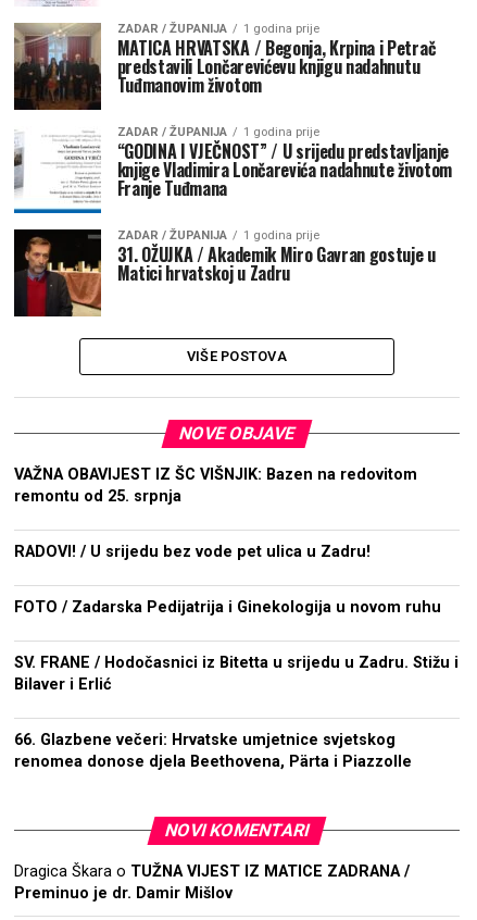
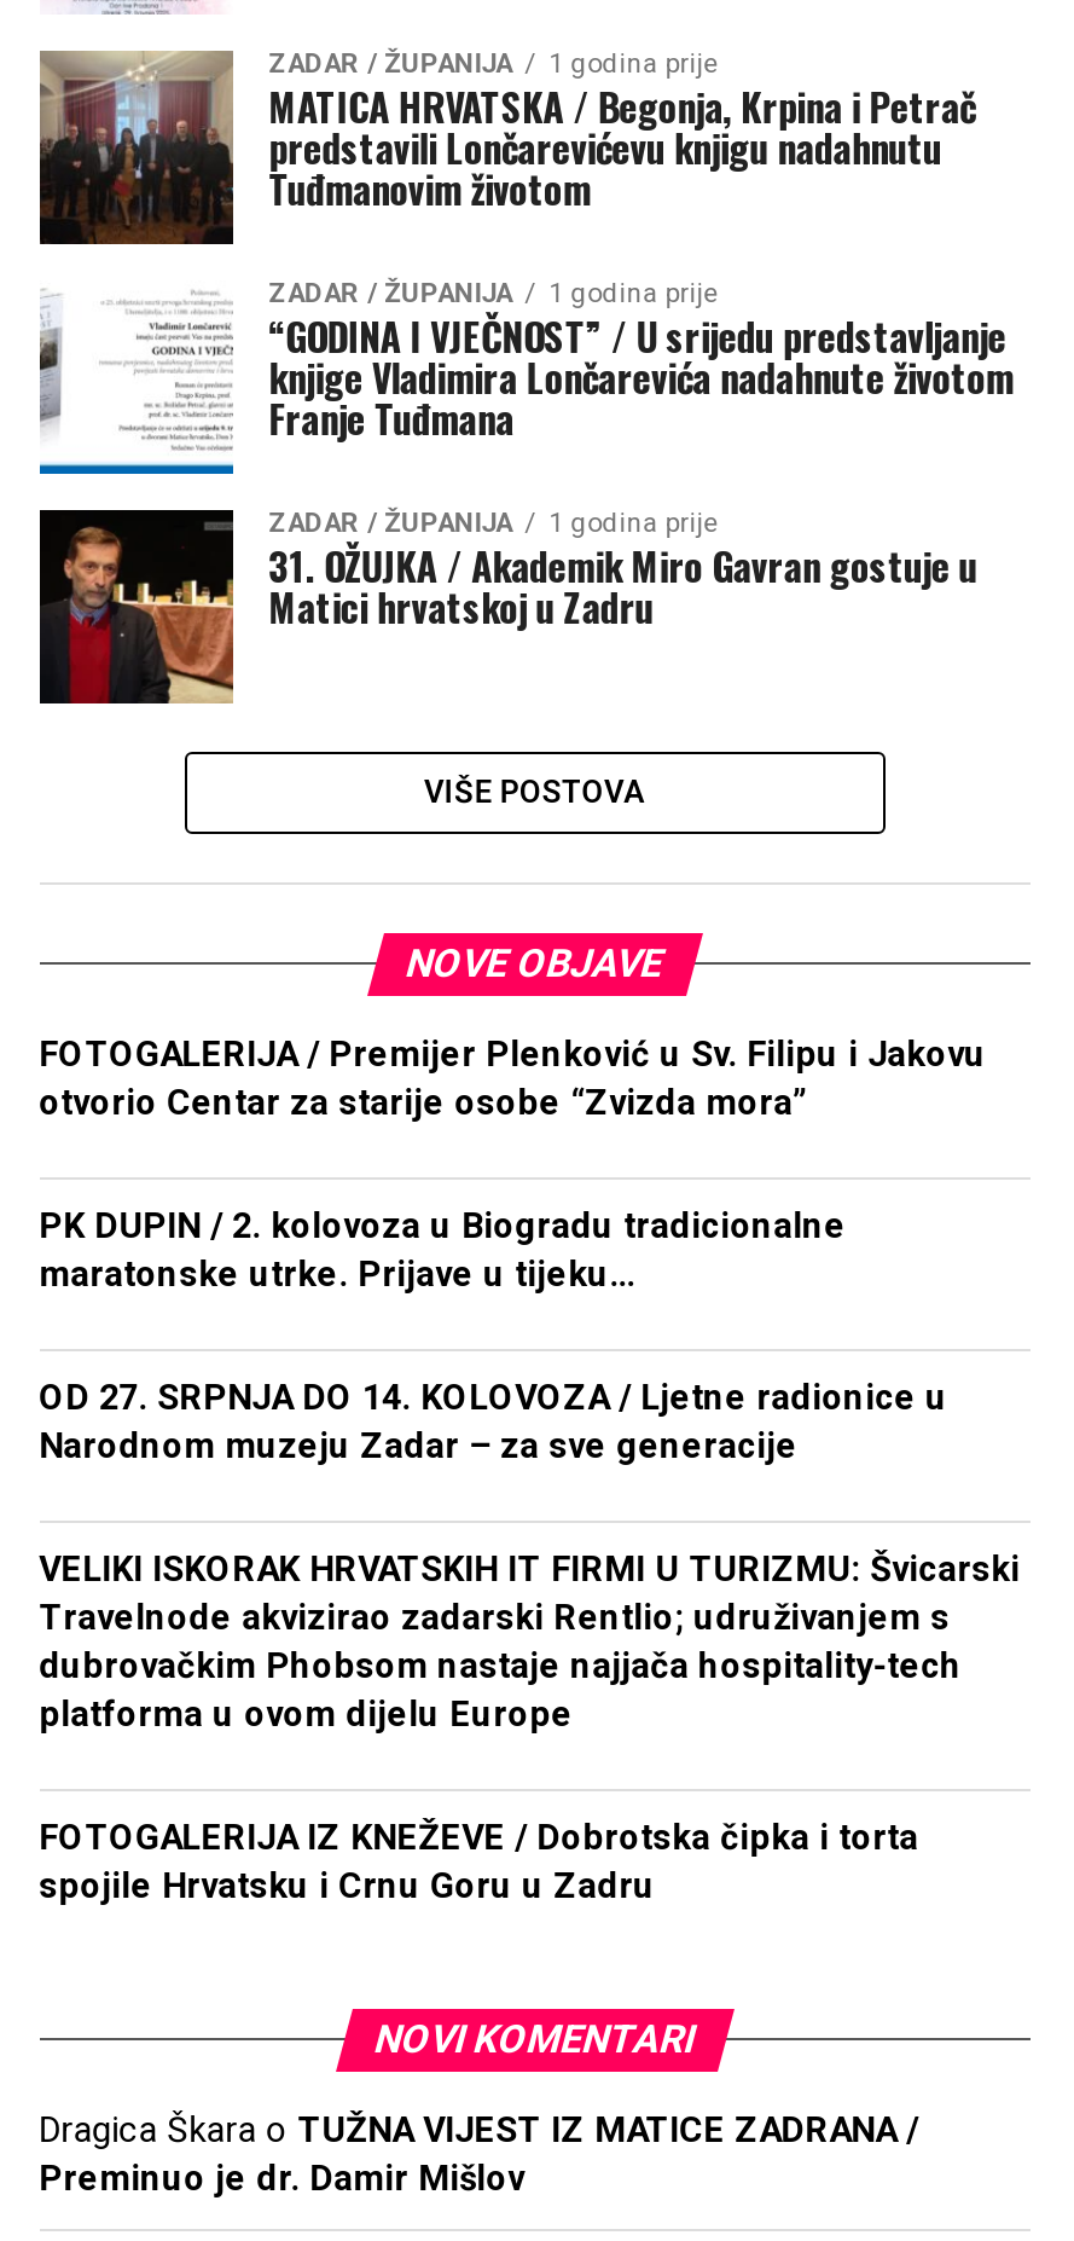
[14,466,417,506] VAŽNA OBAVIJEST IZ ŠC VIŠNJIK: Bazen na redovitom | remontu od 25. srpnja -> [39,1035,986,1124] FOTOGALERIJA / Premijer Plenković u Sv. Filipu i Jakovu | otvorio Centar za starije osobe “Zvizda mora”
[14,543,370,561] RADOVI! / U srijedu bez vode pet ulica u Zadru! -> [39,1207,846,1296] PK DUPIN / 2. kolovoza u Biogradu tradicionalne | maratonske utrke. Prijave u tijeku…
[14,598,441,617] FOTO / Zadarska Pedijatrija i Ginekologija u novom ruhu -> [39,1378,948,1468] OD 27. SRPNJA DO 14. KOLOVOZA / Ljetne radionice u | Narodnom muzeju Zadar – za sve generacije
[14,654,458,694] SV. FRANE / Hodočasnici iz Bitetta u srijedu u Zadru. Stižu i | Bilaver i Erlić -> [39,1550,1020,1736] VELIKI ISKORAK HRVATSKIH IT FIRMI U TURIZMU: Švicarski | Travelnode akvizirao zadarski Rentlio; udruživanjem s | dubrovačkim Phobsom nastaje najjača hospitality-tech | platforma u ovom dijelu Europe
[14,731,416,771] 66. Glazbene večeri: Hrvatske umjetnice svjetskog | renomea donose djela Beethovena, Pärta i Piazzolle -> [39,1818,919,1908] FOTOGALERIJA IZ KNEŽEVE / Dobrotska čipka i torta | spojile Hrvatsku i Crnu Goru u Zadru

